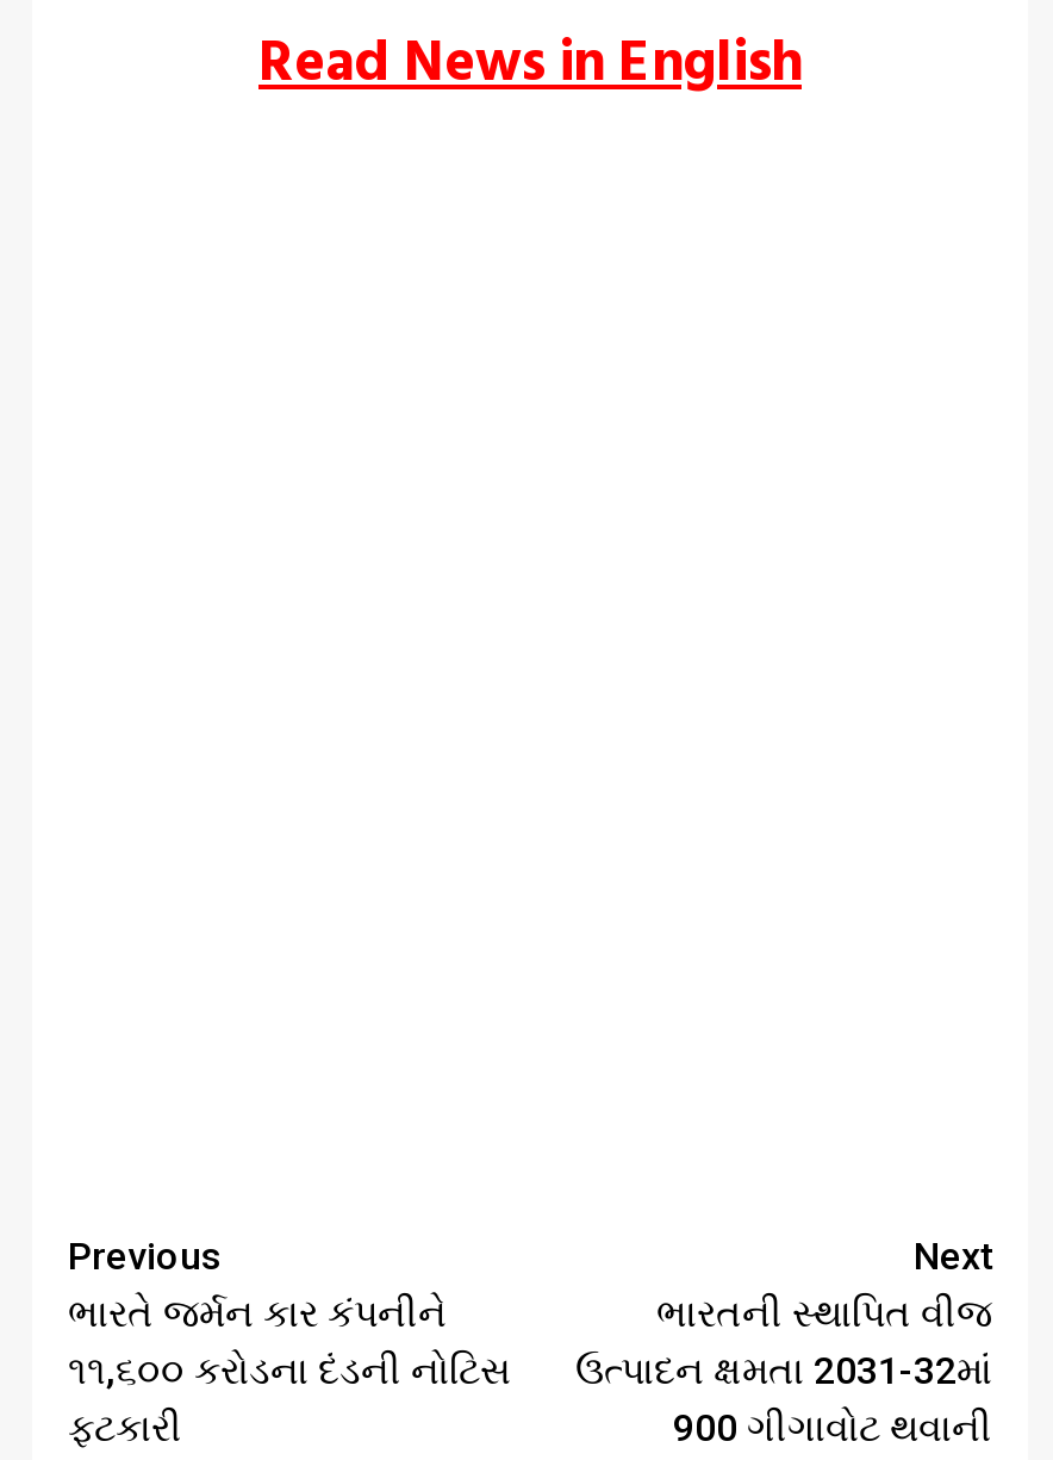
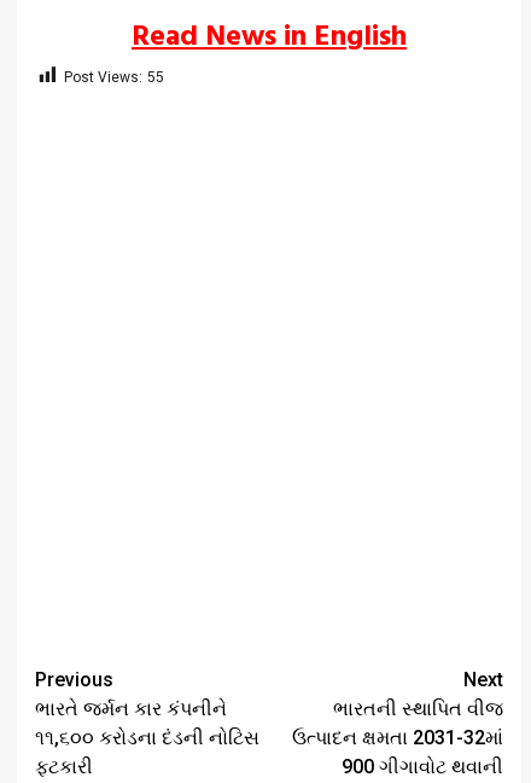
none -> [64,69,164,86] Post Views: 55

